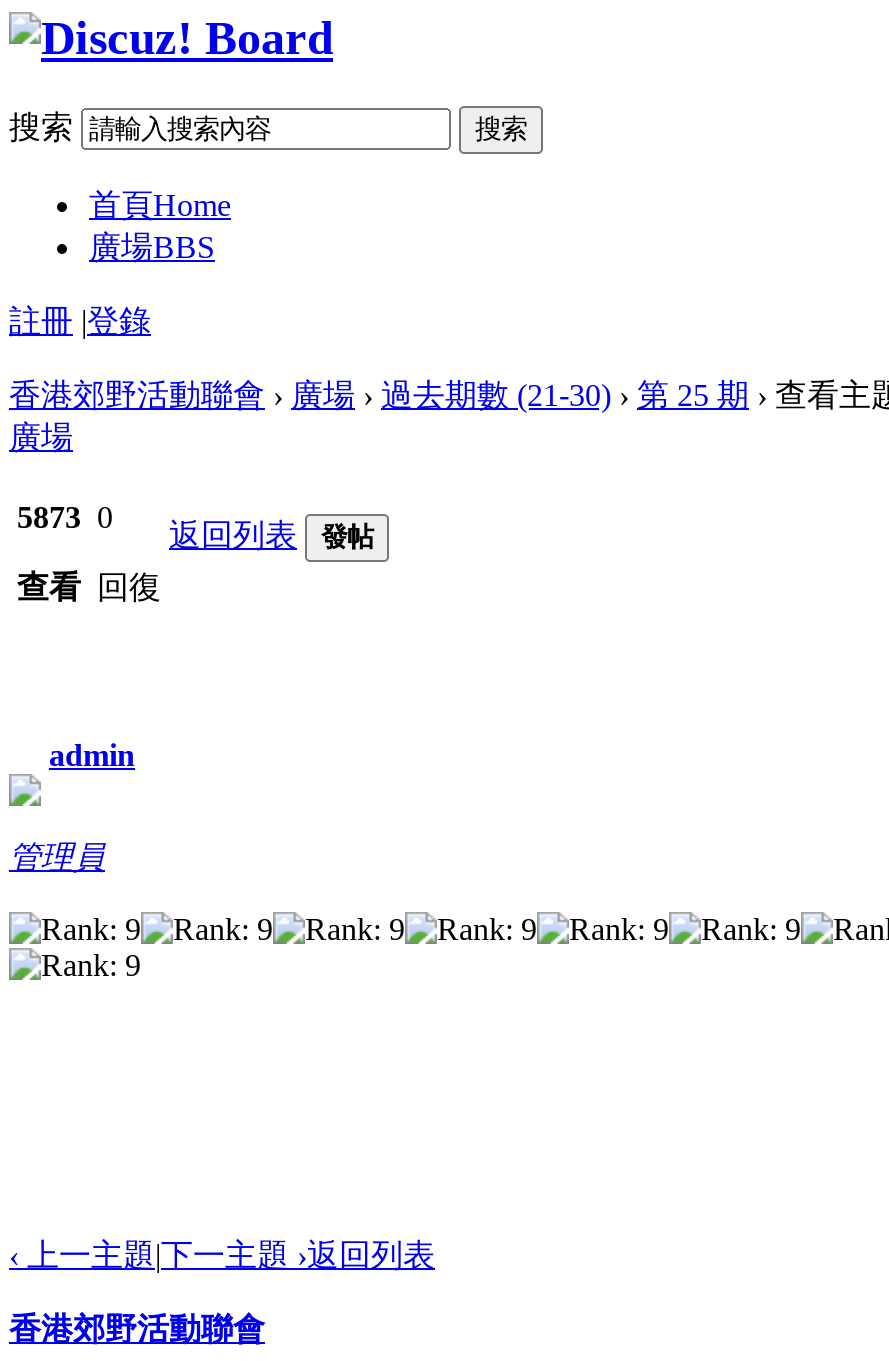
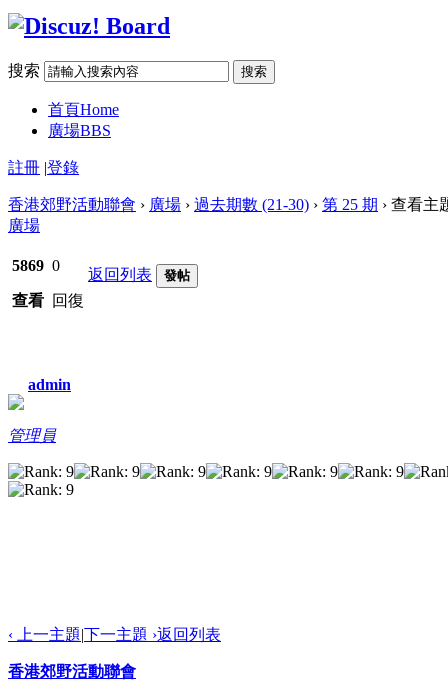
[17,500,113,534] 5873 0 -> [12,257,60,274] 5869 0

